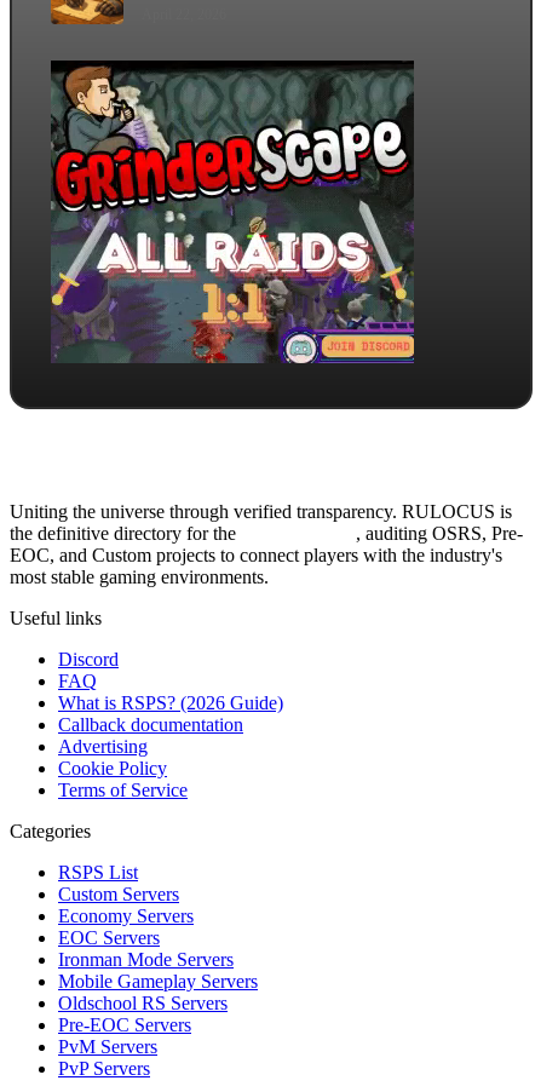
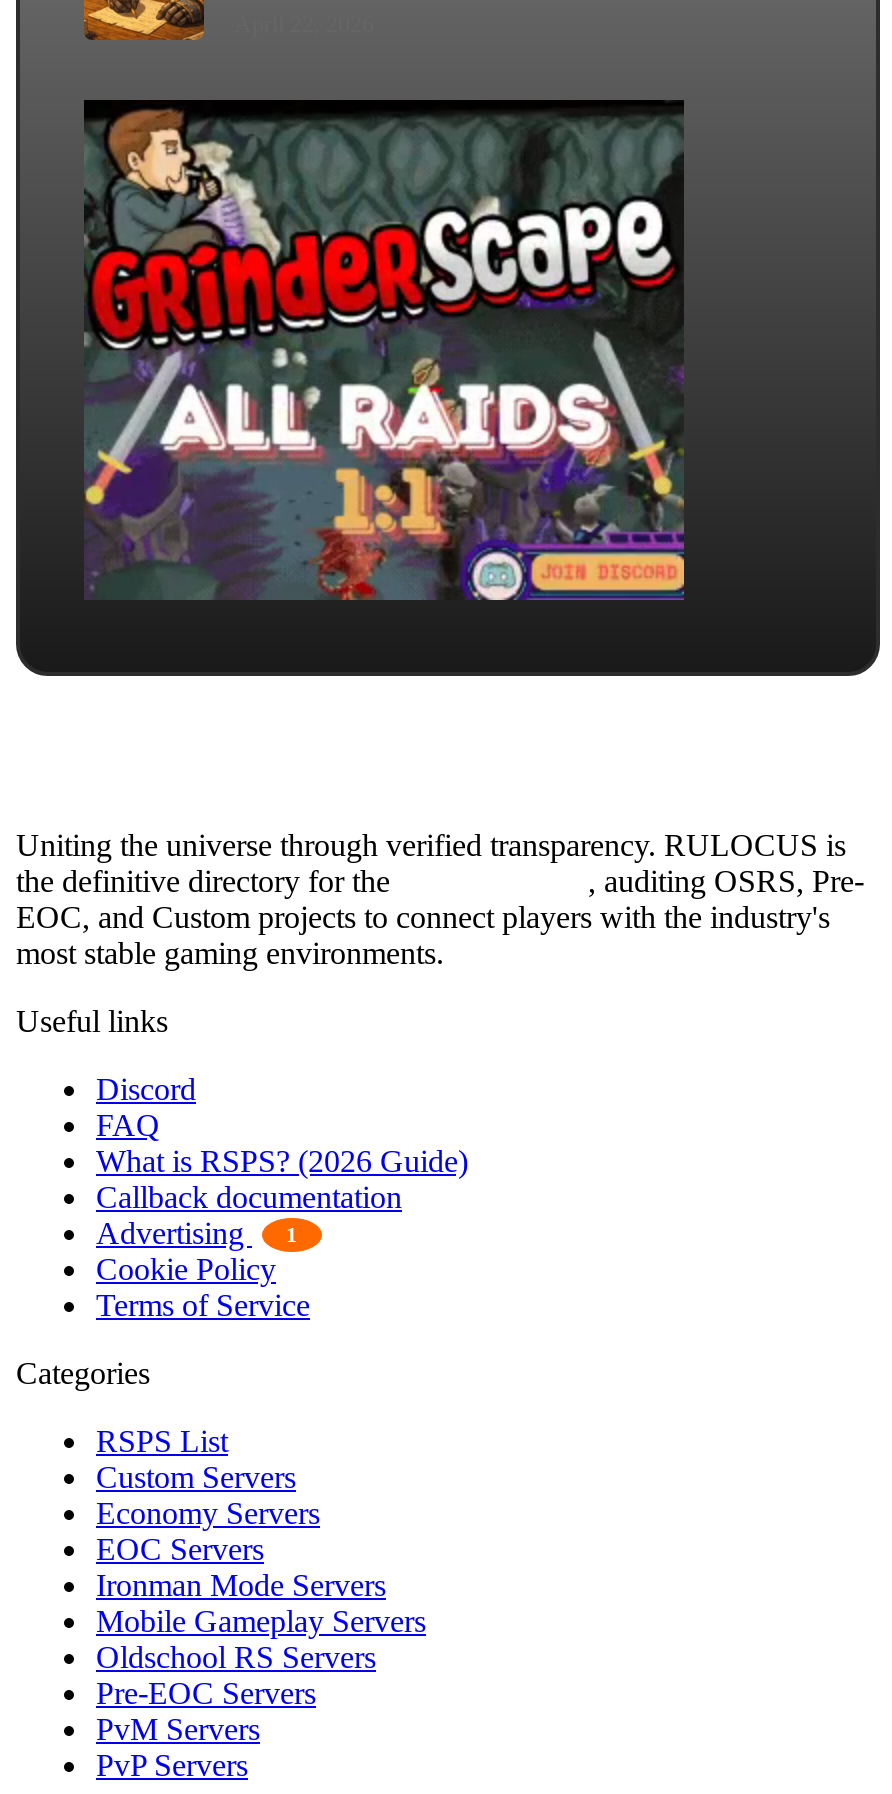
none -> [286,1223,298,1247] 1

